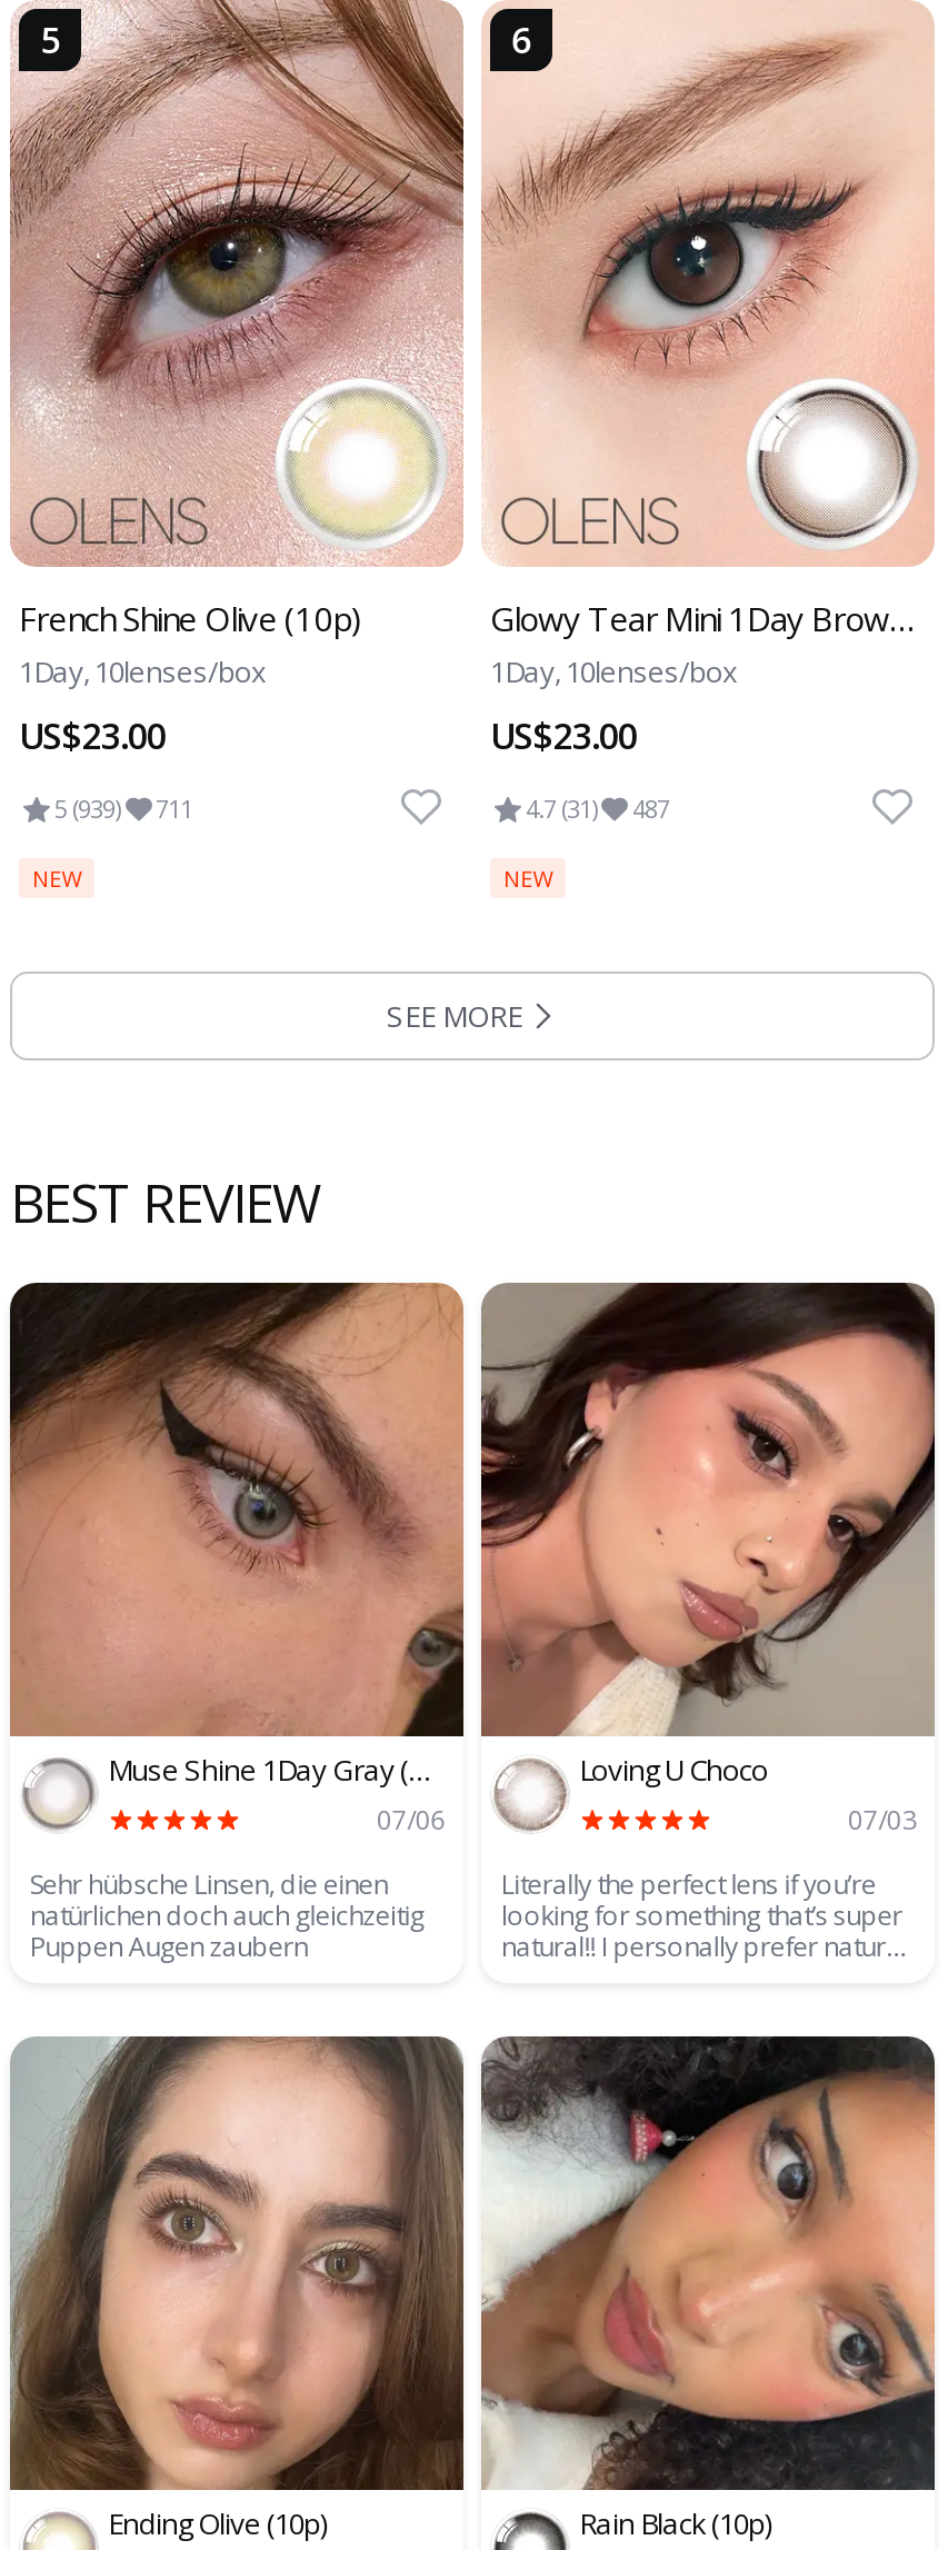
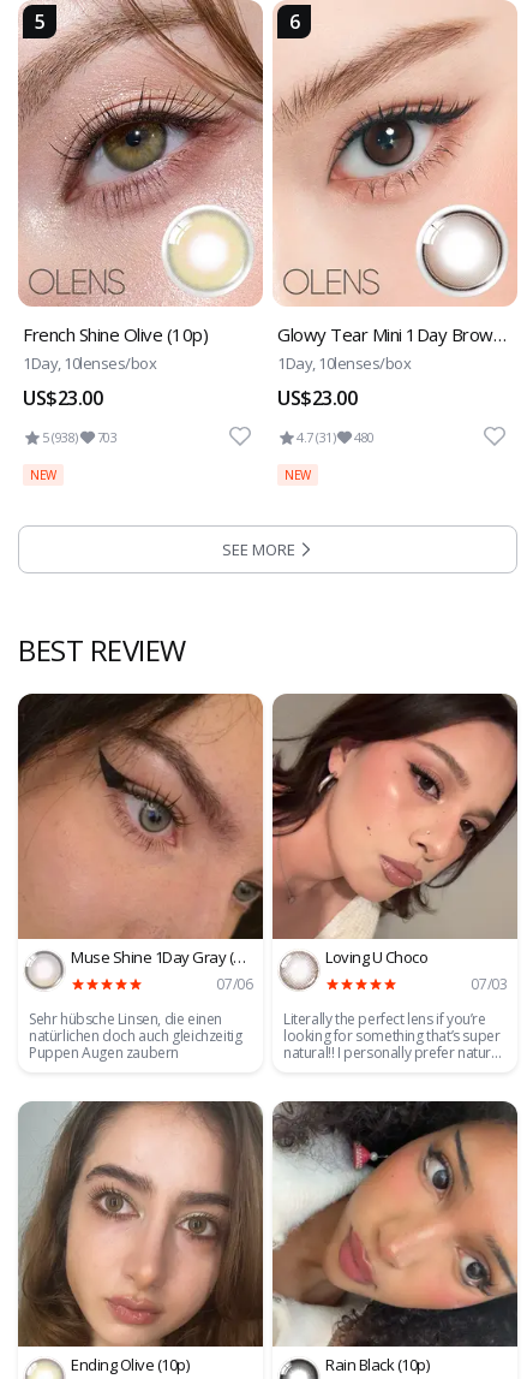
[54,792,120,825] 5 (939) -> [42,428,77,447] 5 (938)
[156,792,192,825] 711 -> [97,428,116,447] 703
[526,792,669,825] 4.7 (31) 487 -> [297,428,374,447] 4.7 (31) 480

